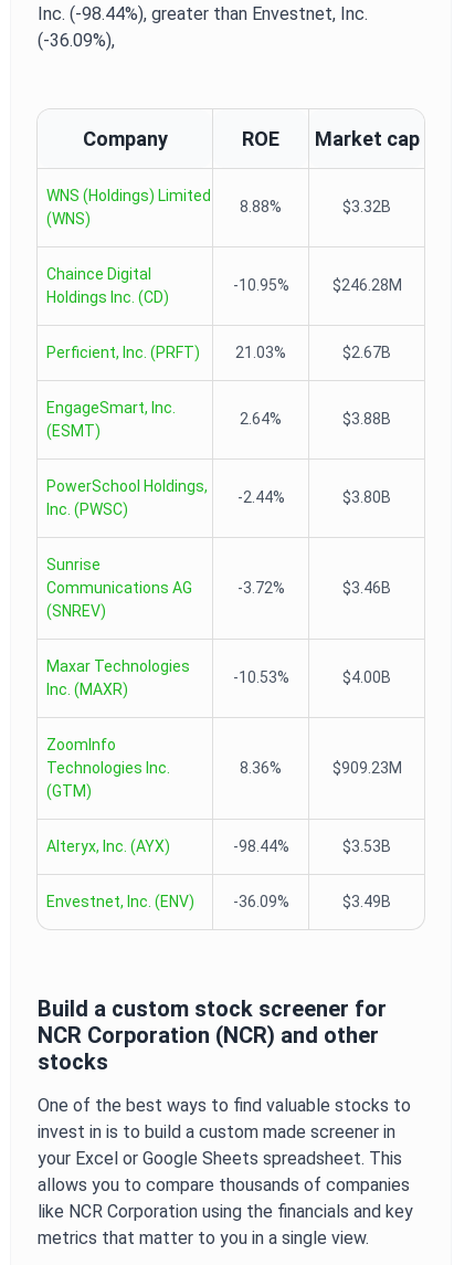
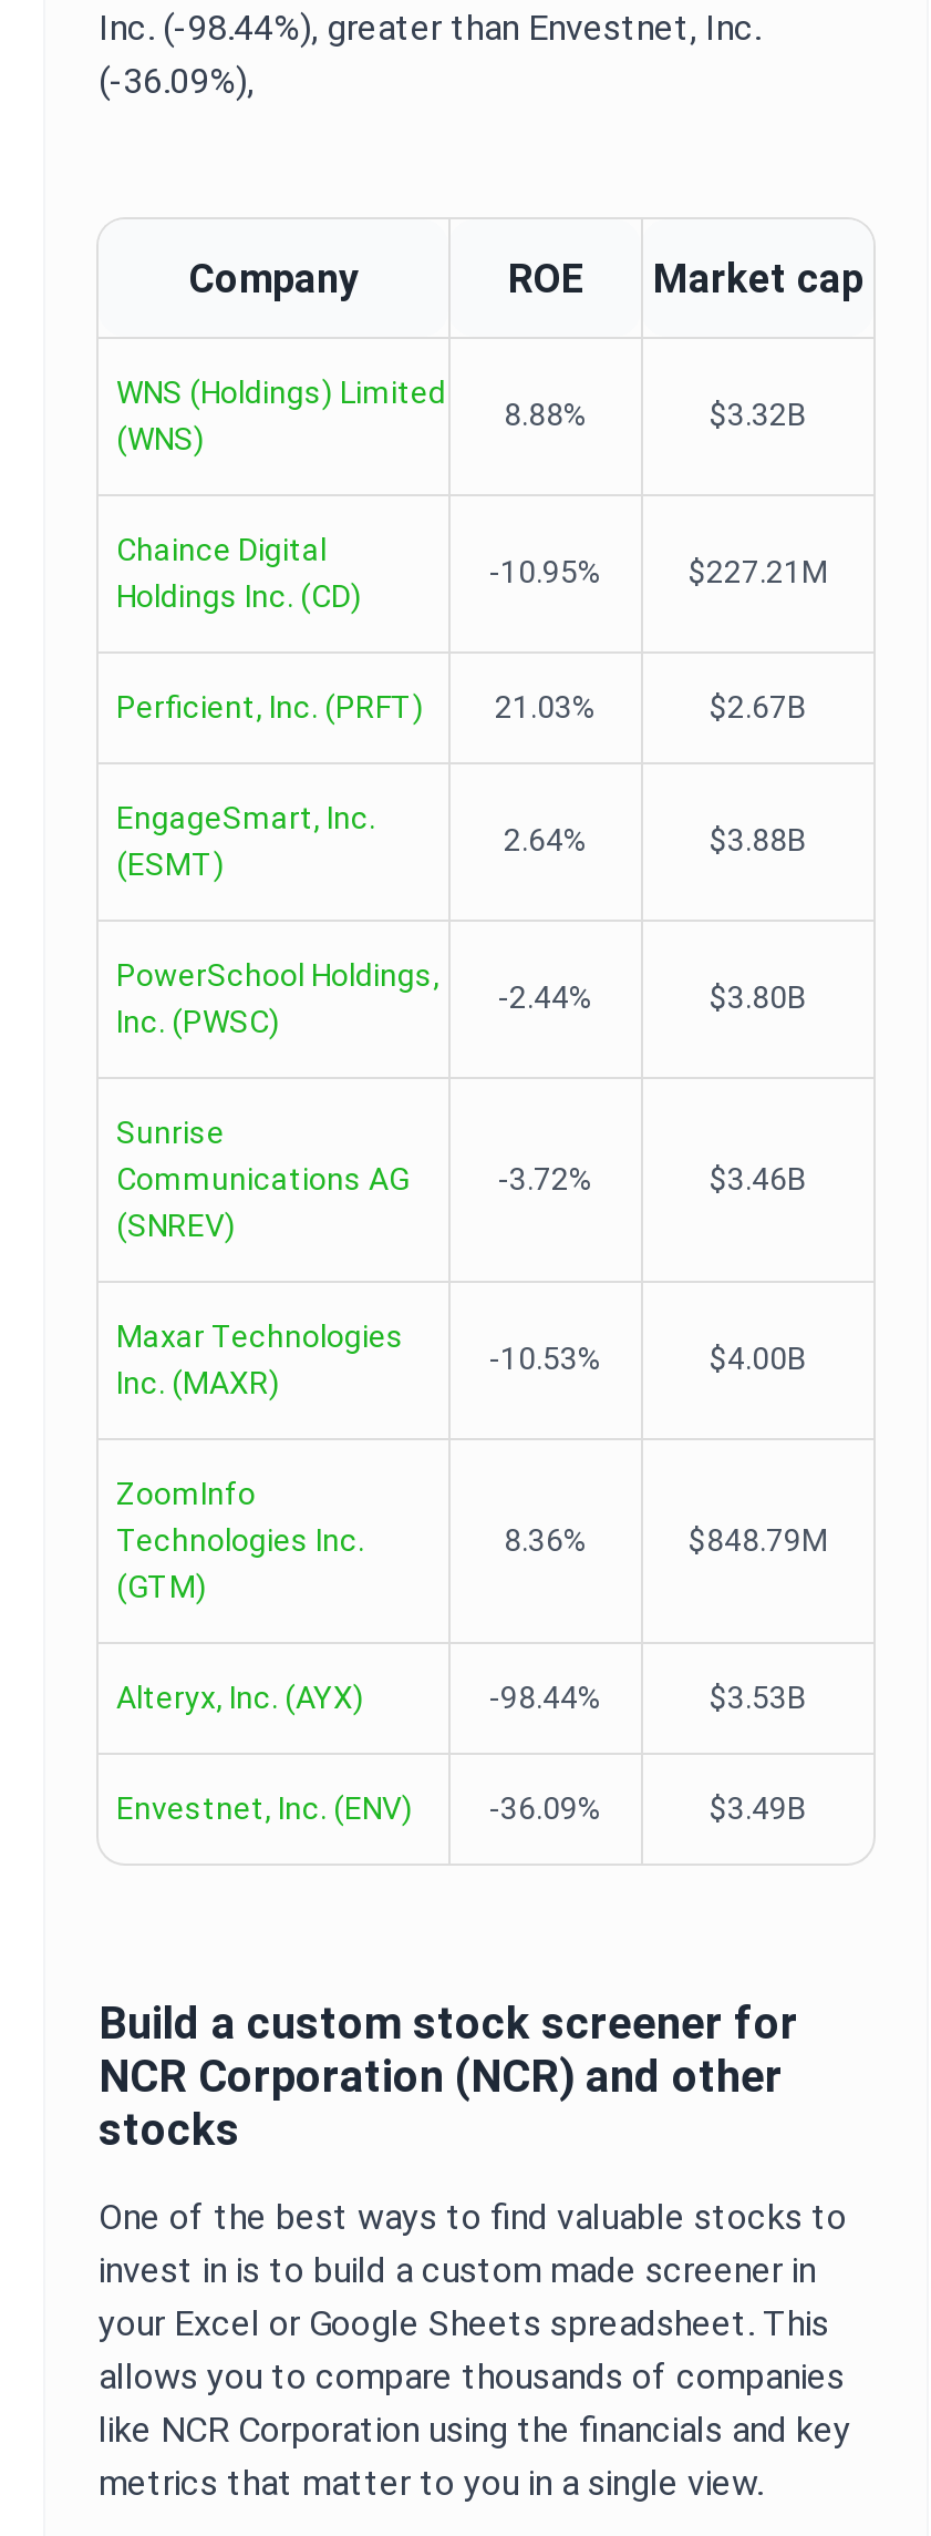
[332,276,402,294] $246.28M -> [689,554,828,589] $227.21M
[332,759,402,777] $909.23M -> [689,1522,828,1558] $848.79M

